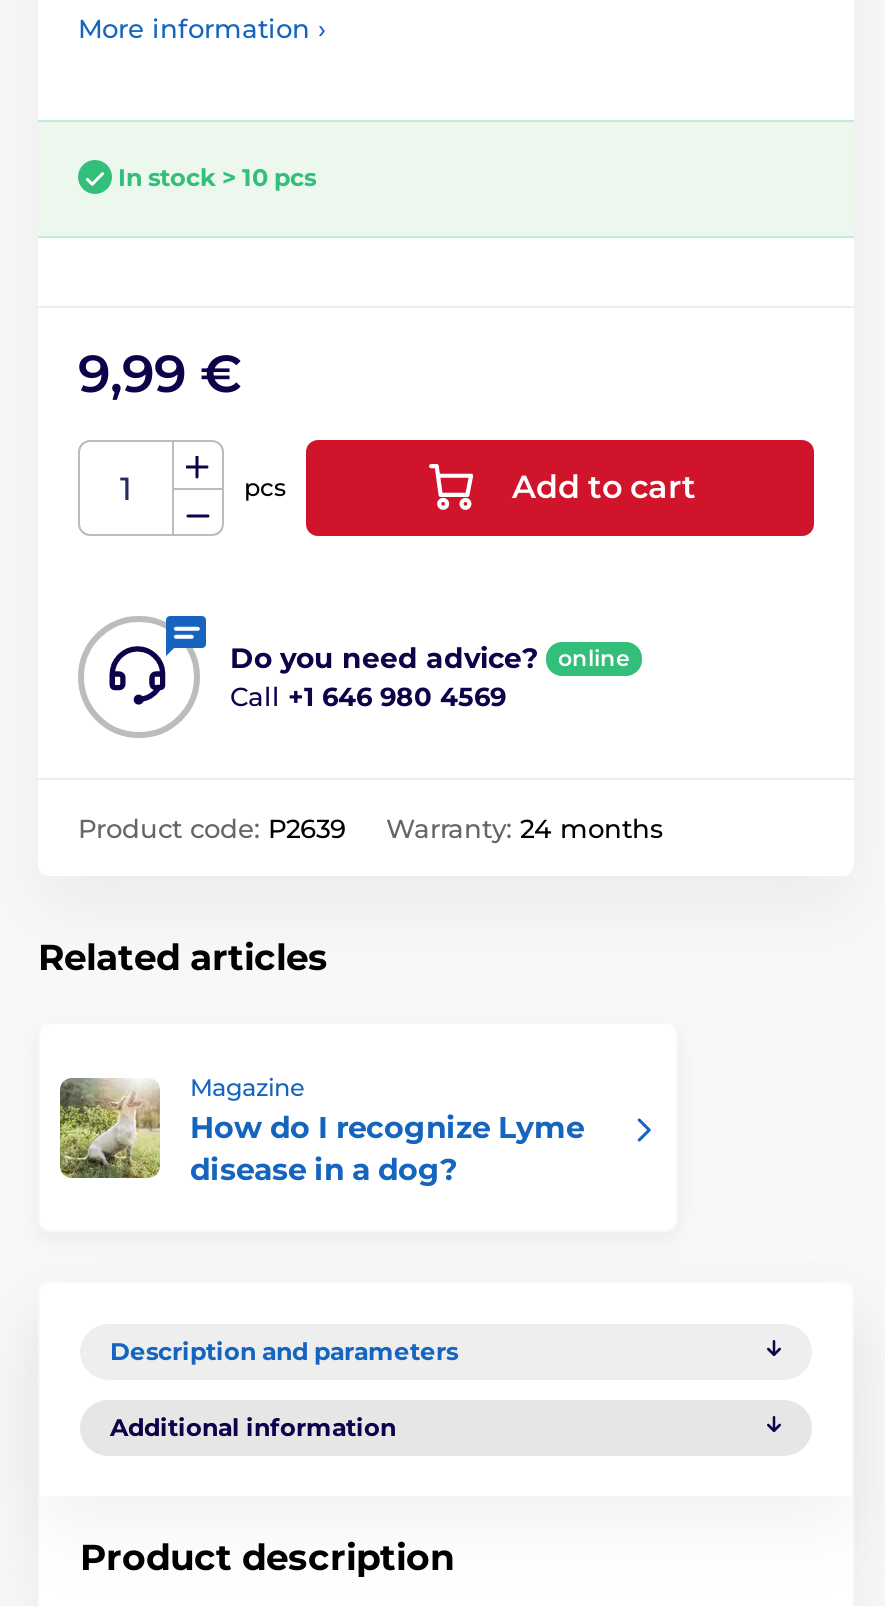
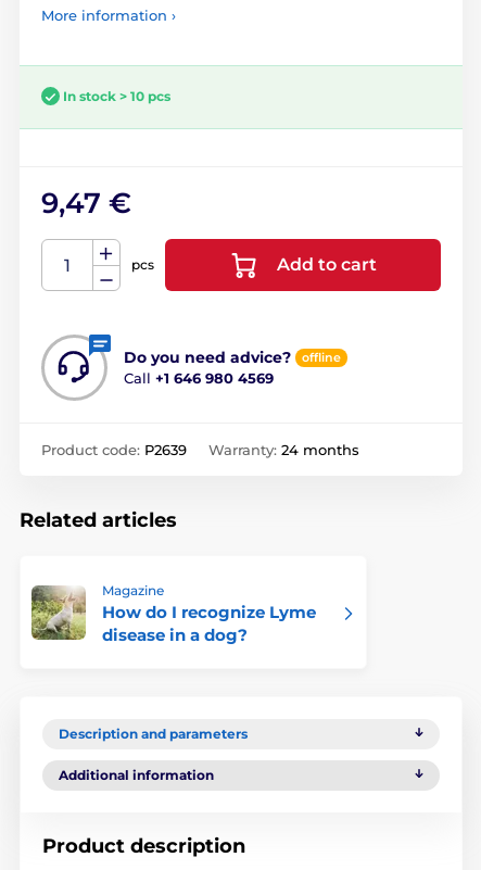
[78,343,242,407] 9,99 € -> [41,186,131,221] 9,47 €
[558,645,630,673] online -> [302,350,341,365] offline

